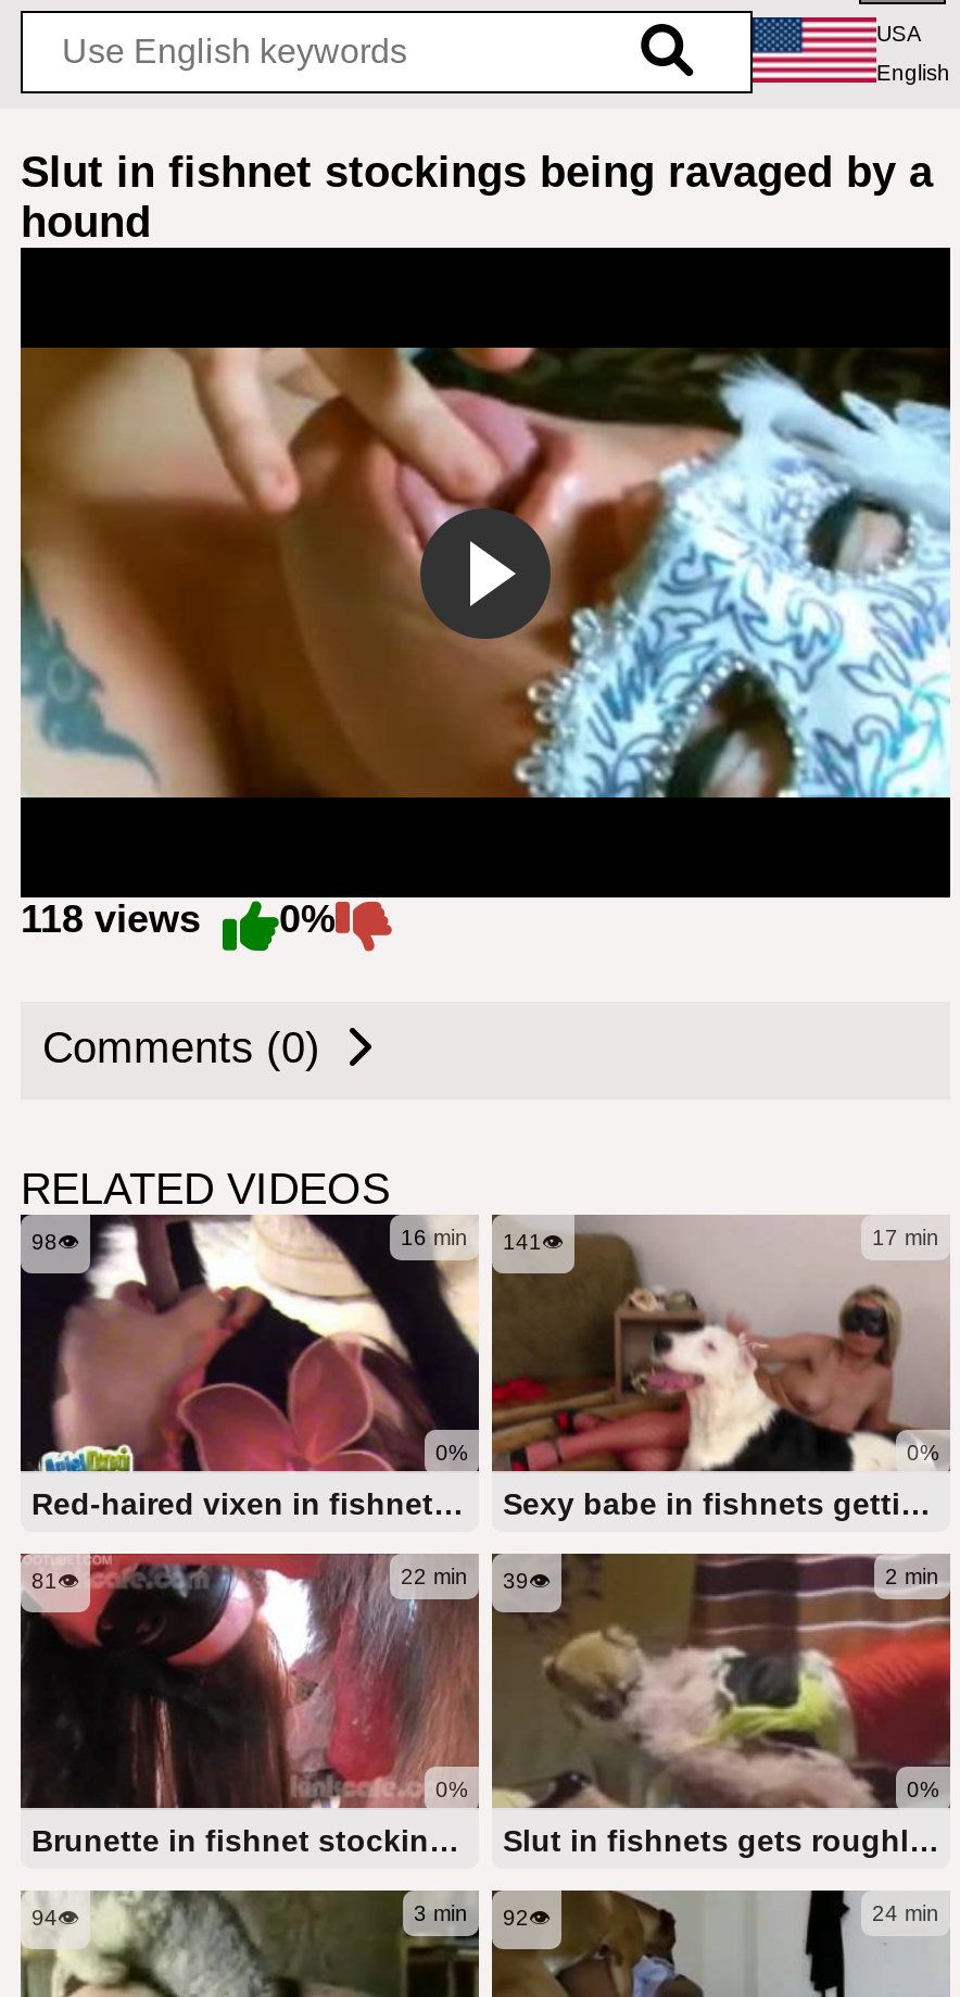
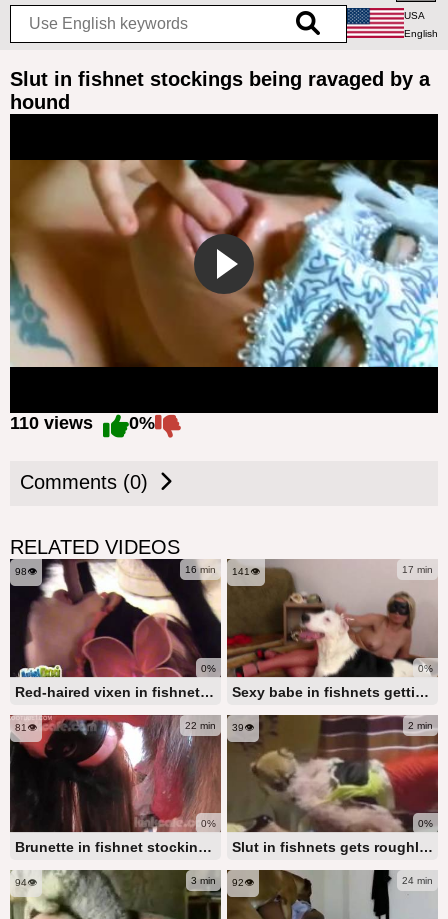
[21,897,336,941] 118 views 0% -> [10,413,155,433] 110 views 0%

